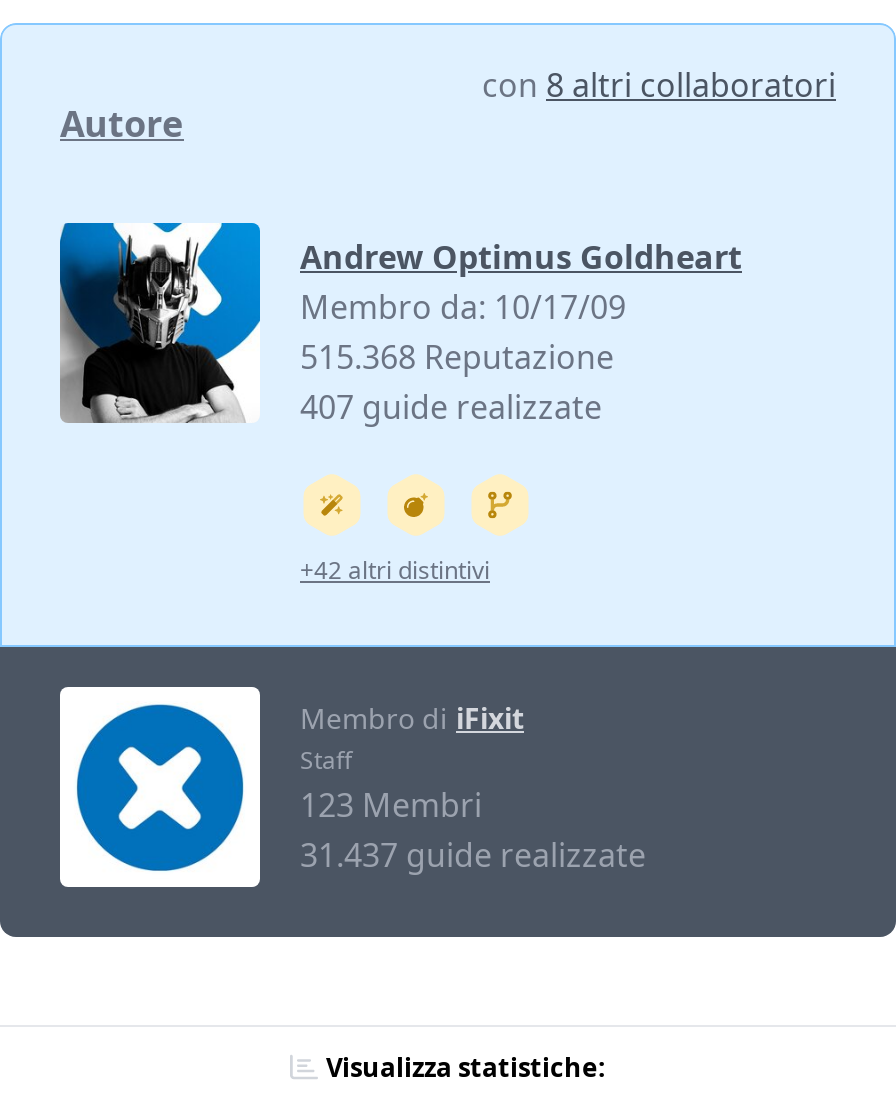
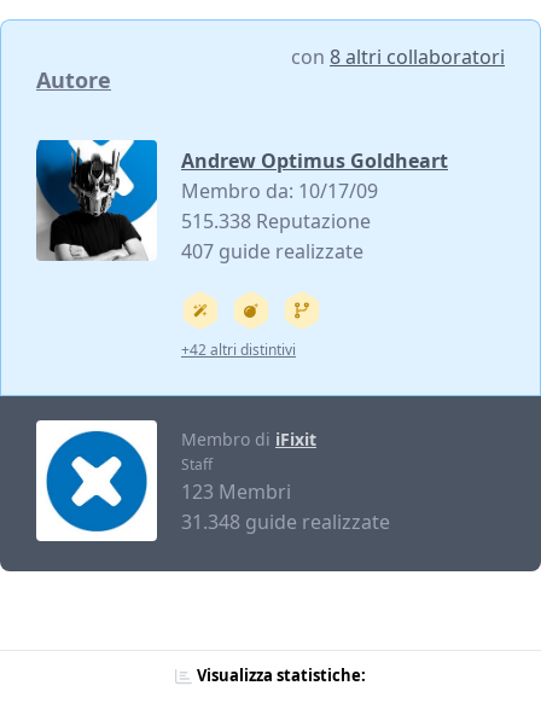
[300,334,614,378] 515.368 Reputazione -> [181,207,371,234] 515.338 Reputazione
[300,832,646,876] 31.437 guide realizzate -> [181,508,390,535] 31.348 guide realizzate

